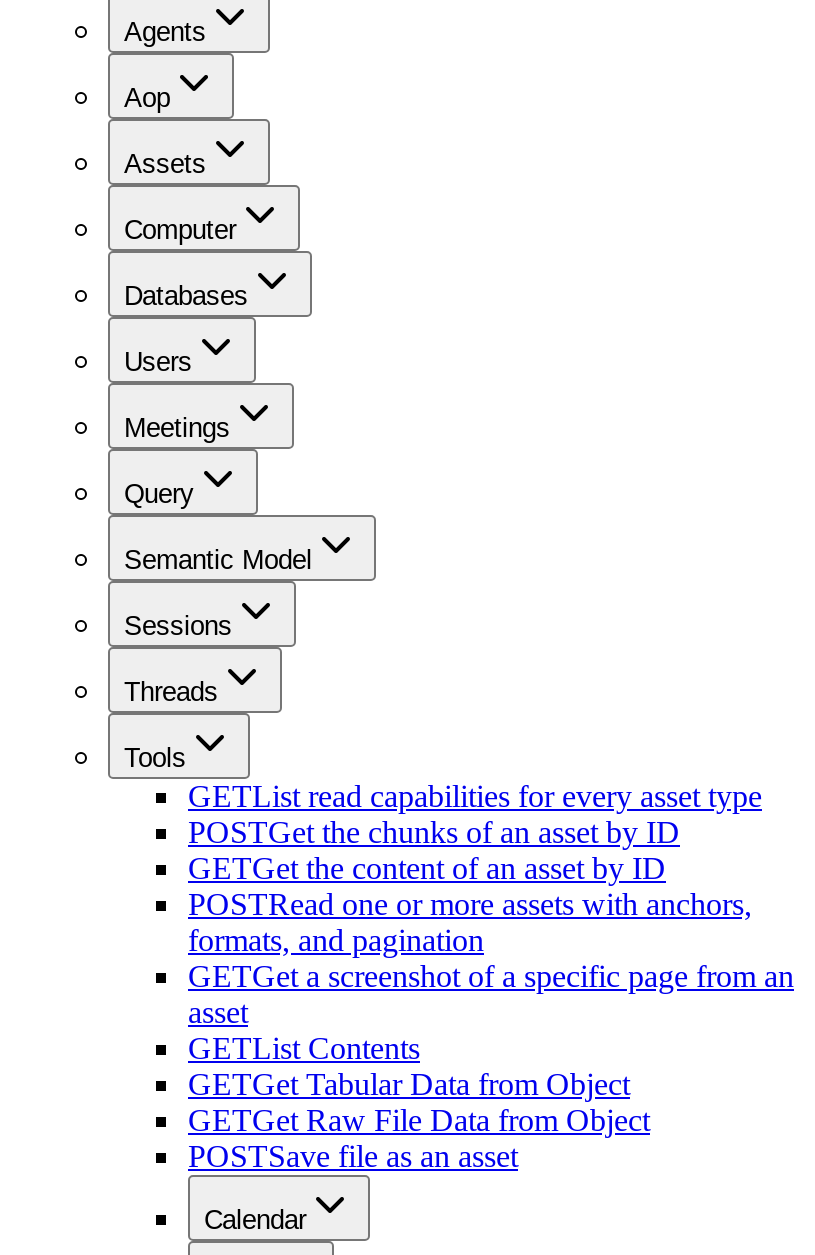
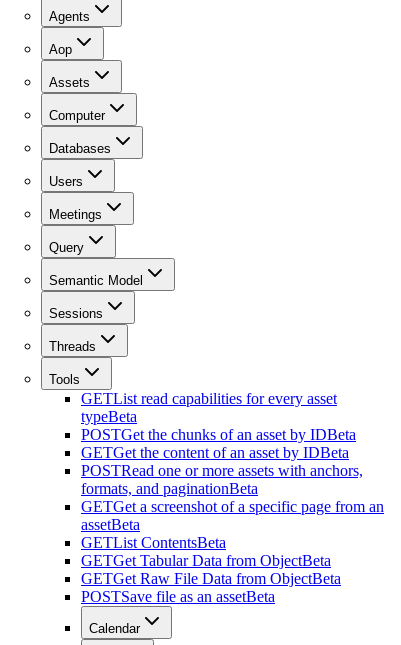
[188,779,762,885] GETList read capabilities for every asset type | POSTGet the chunks of an asset by ID | GETGet the content of an asset by ID -> [81,390,356,461] GETList read capabilities for every asset | typeBeta | POSTGet the chunks of an asset by IDBeta | GETGet the content of an asset by IDBeta
[188,923,484,957] formats, and pagination -> [81,480,258,497] formats, and paginationBeta
[188,995,650,1173] asset | GETList Contents | GETGet Tabular Data from Object | GETGet Raw File Data from Object | POSTSave file as an asset -> [81,516,341,605] assetBeta | GETList ContentsBeta | GETGet Tabular Data from ObjectBeta | GETGet Raw File Data from ObjectBeta | POSTSave file as an assetBeta

